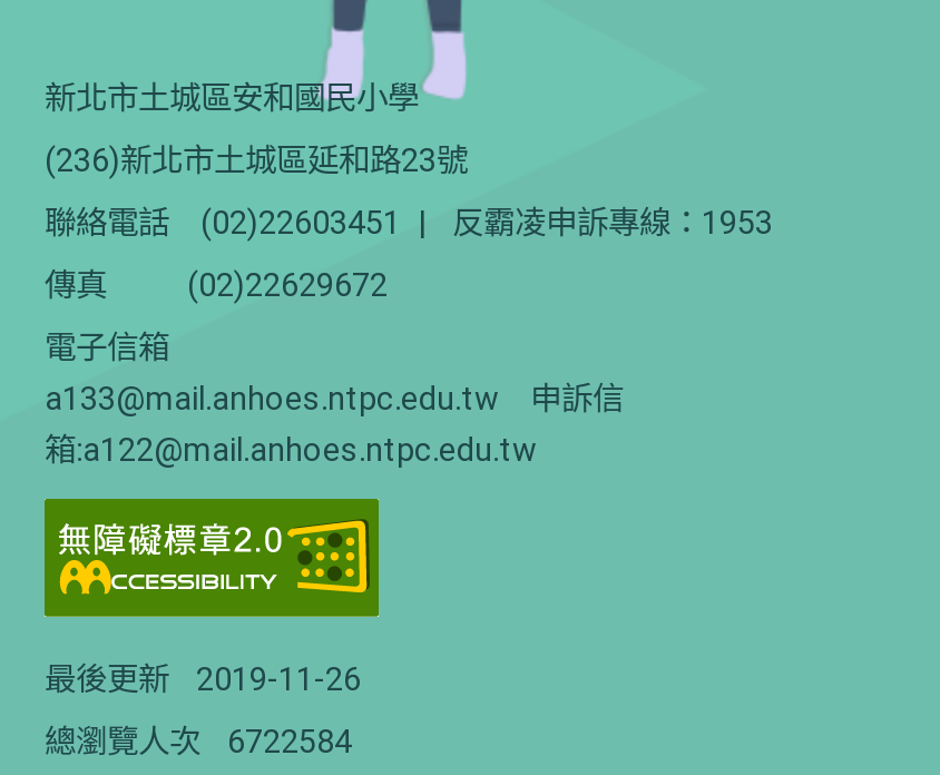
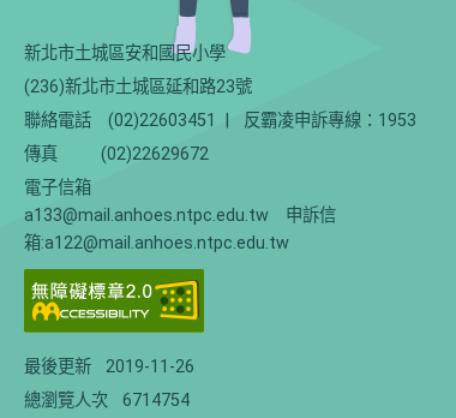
[45,724,352,762] 總瀏覽人次 6722584 -> [24,390,190,411] 總瀏覽人次 6714754

